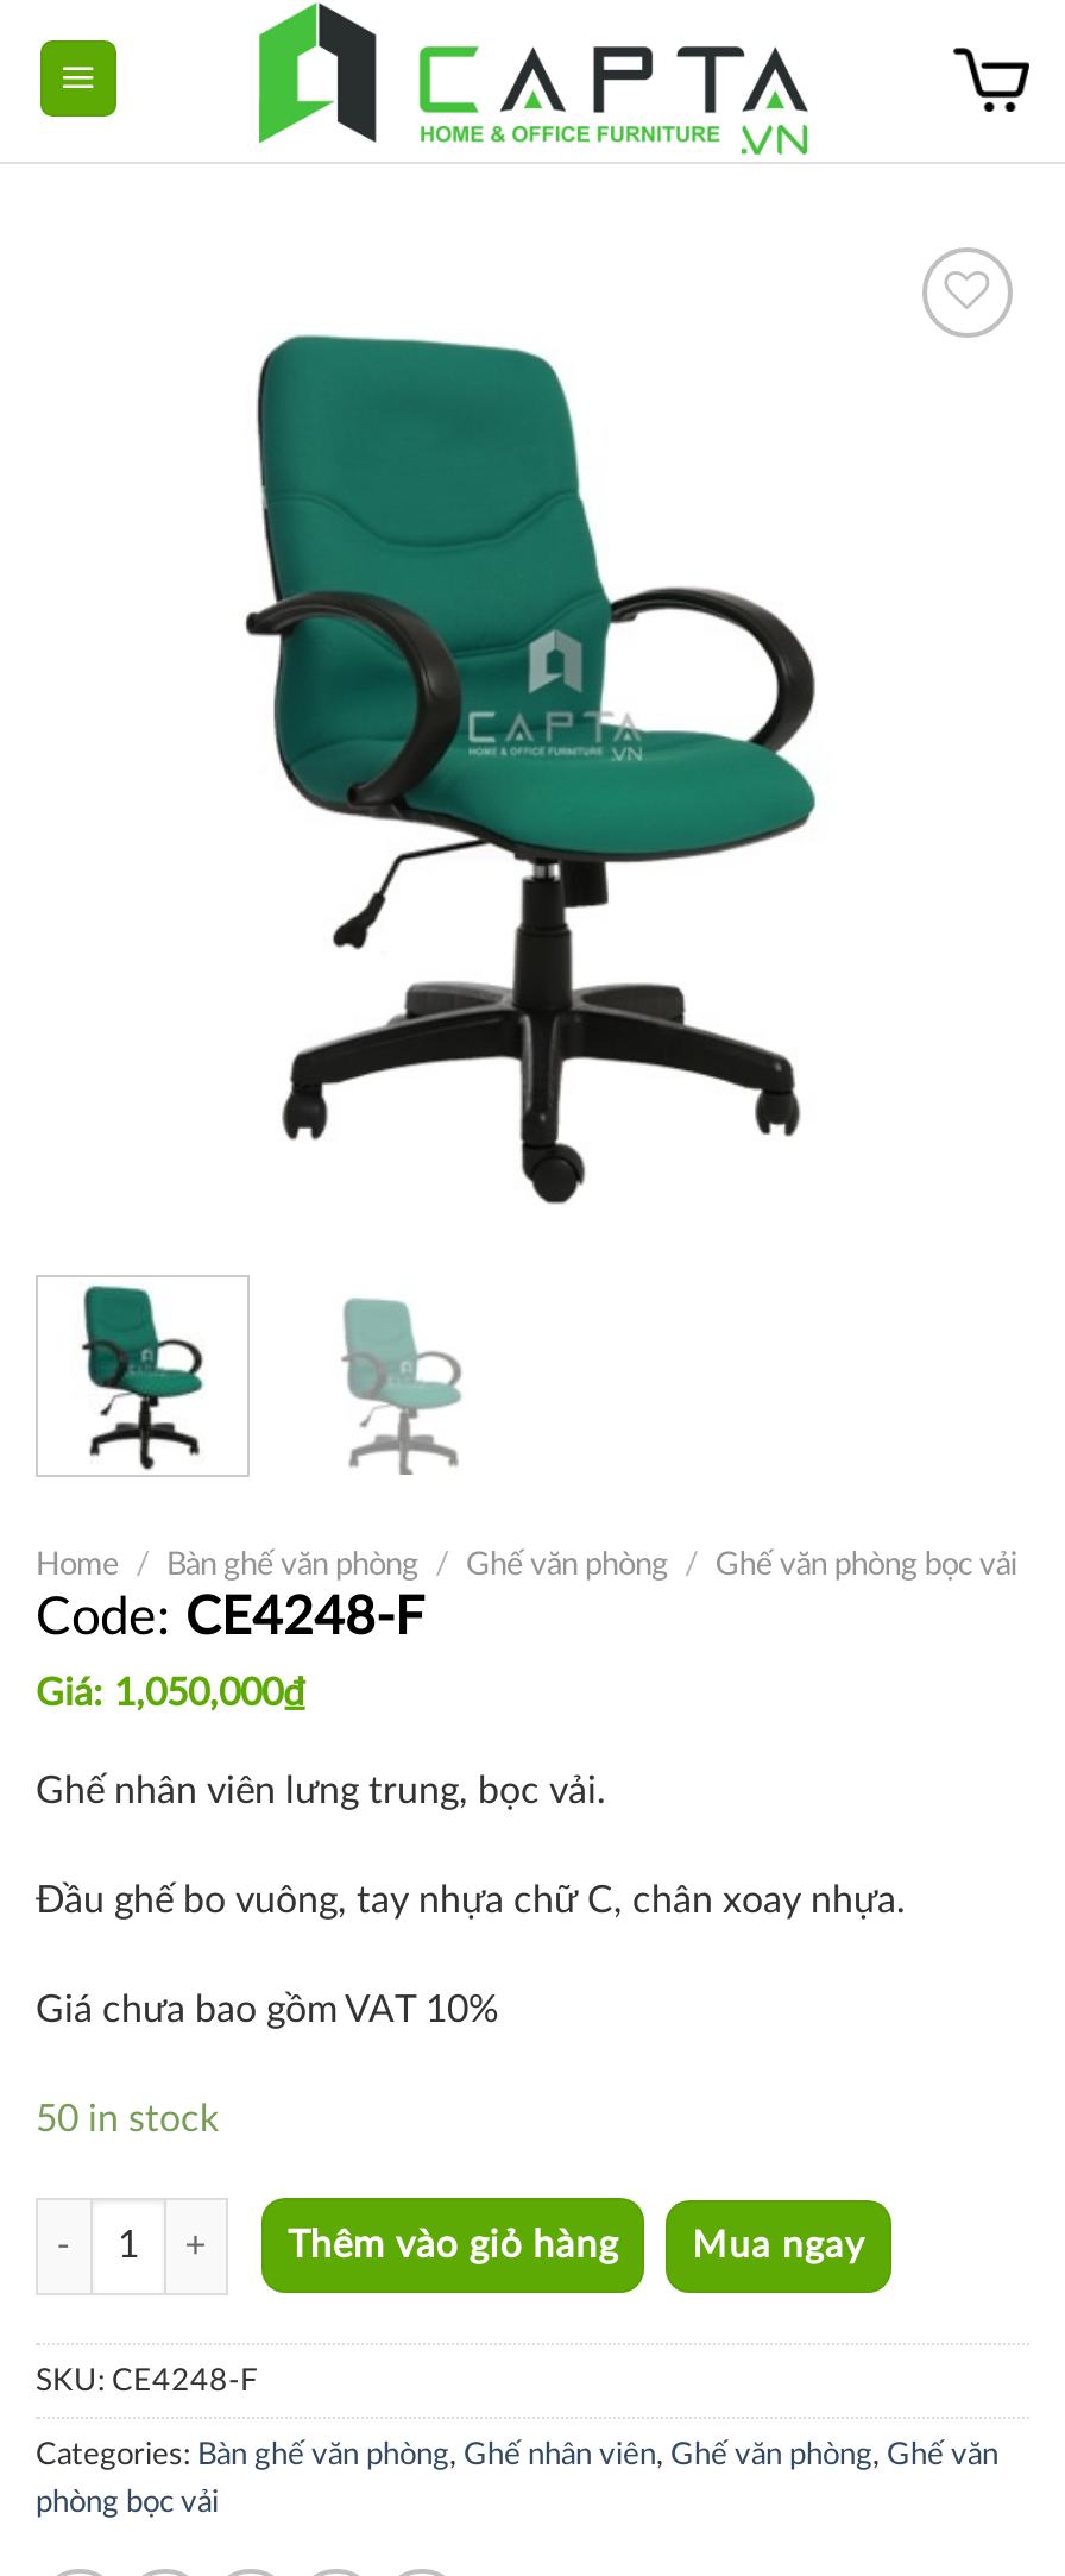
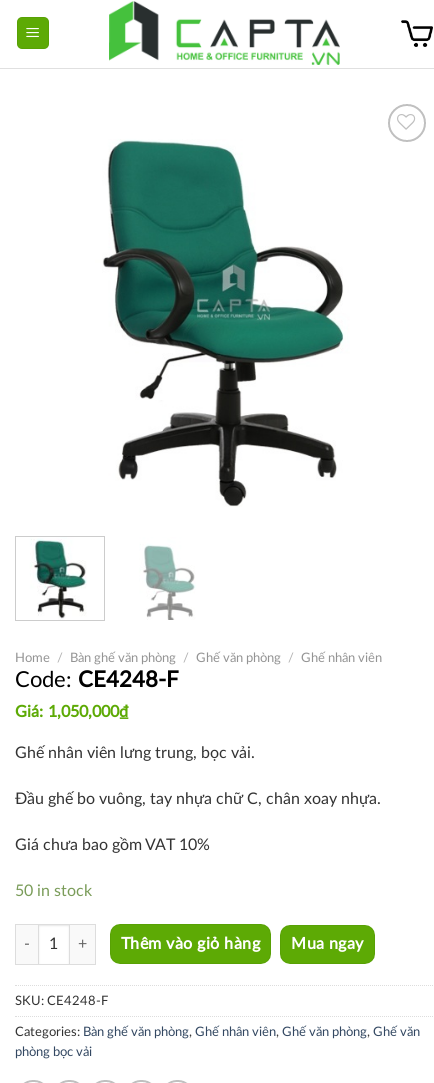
[36,1550,1017,1583] Home / Bàn ghế văn phòng / Ghế văn phòng / Ghế văn phòng bọc vải -> [15,651,382,665] Home / Bàn ghế văn phòng / Ghế văn phòng / Ghế nhân viên

